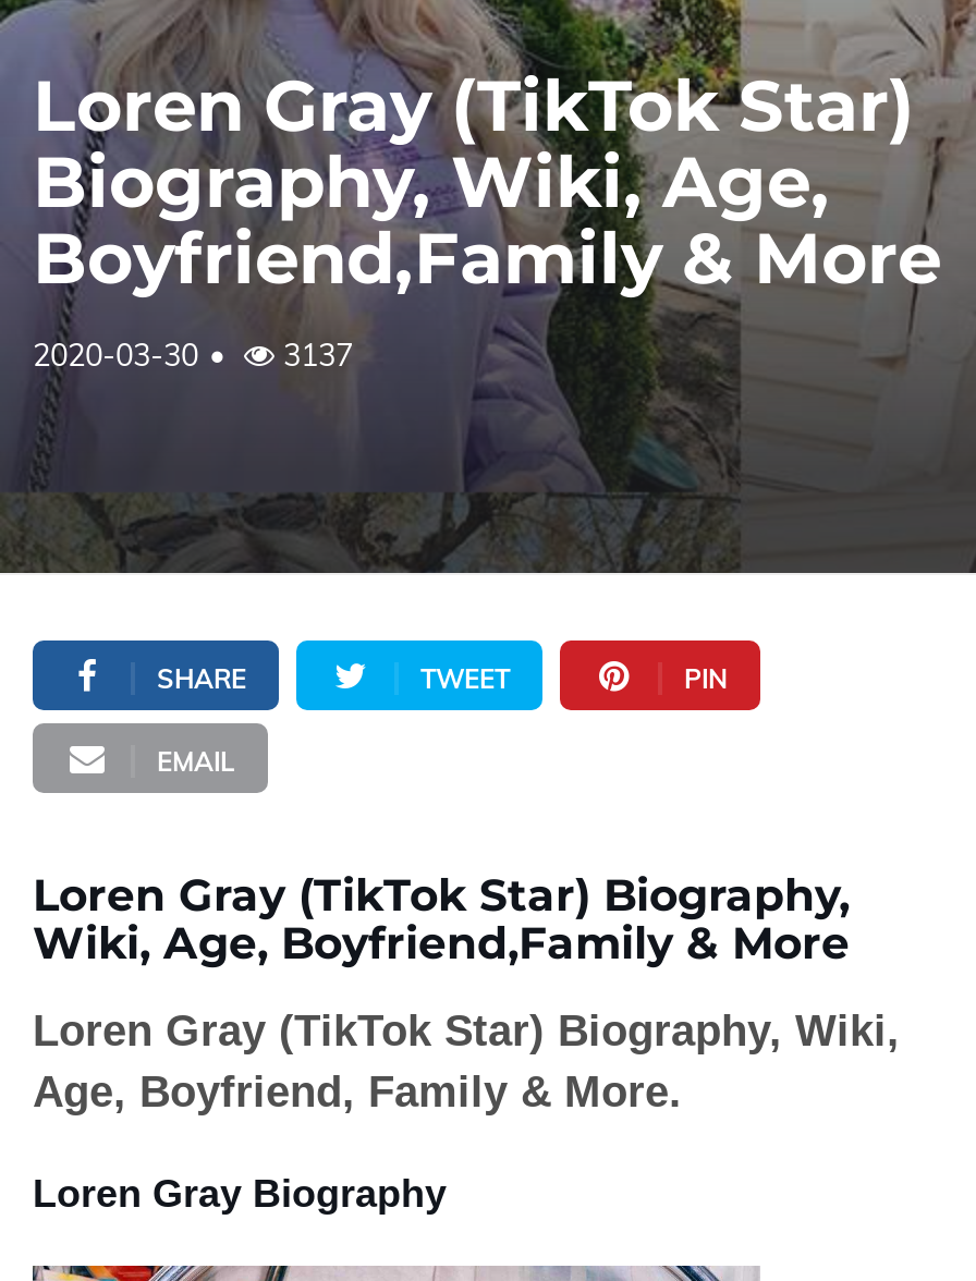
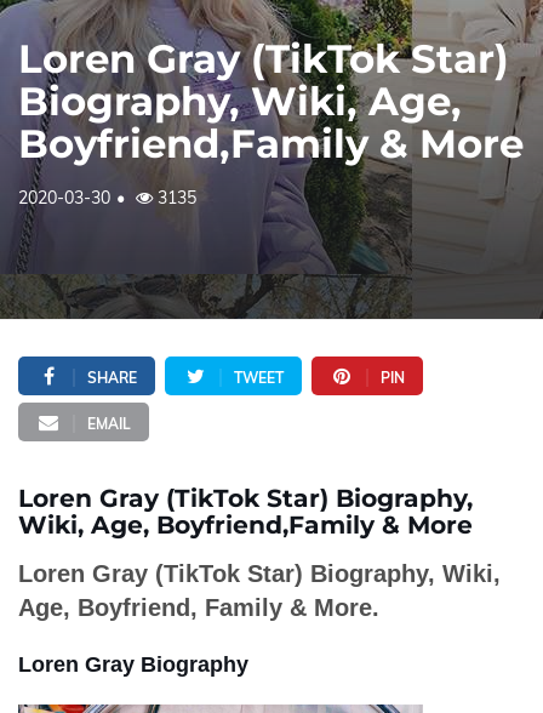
[33,335,353,375] 2020-03-30 3137 -> [18,187,196,209] 2020-03-30 3135

